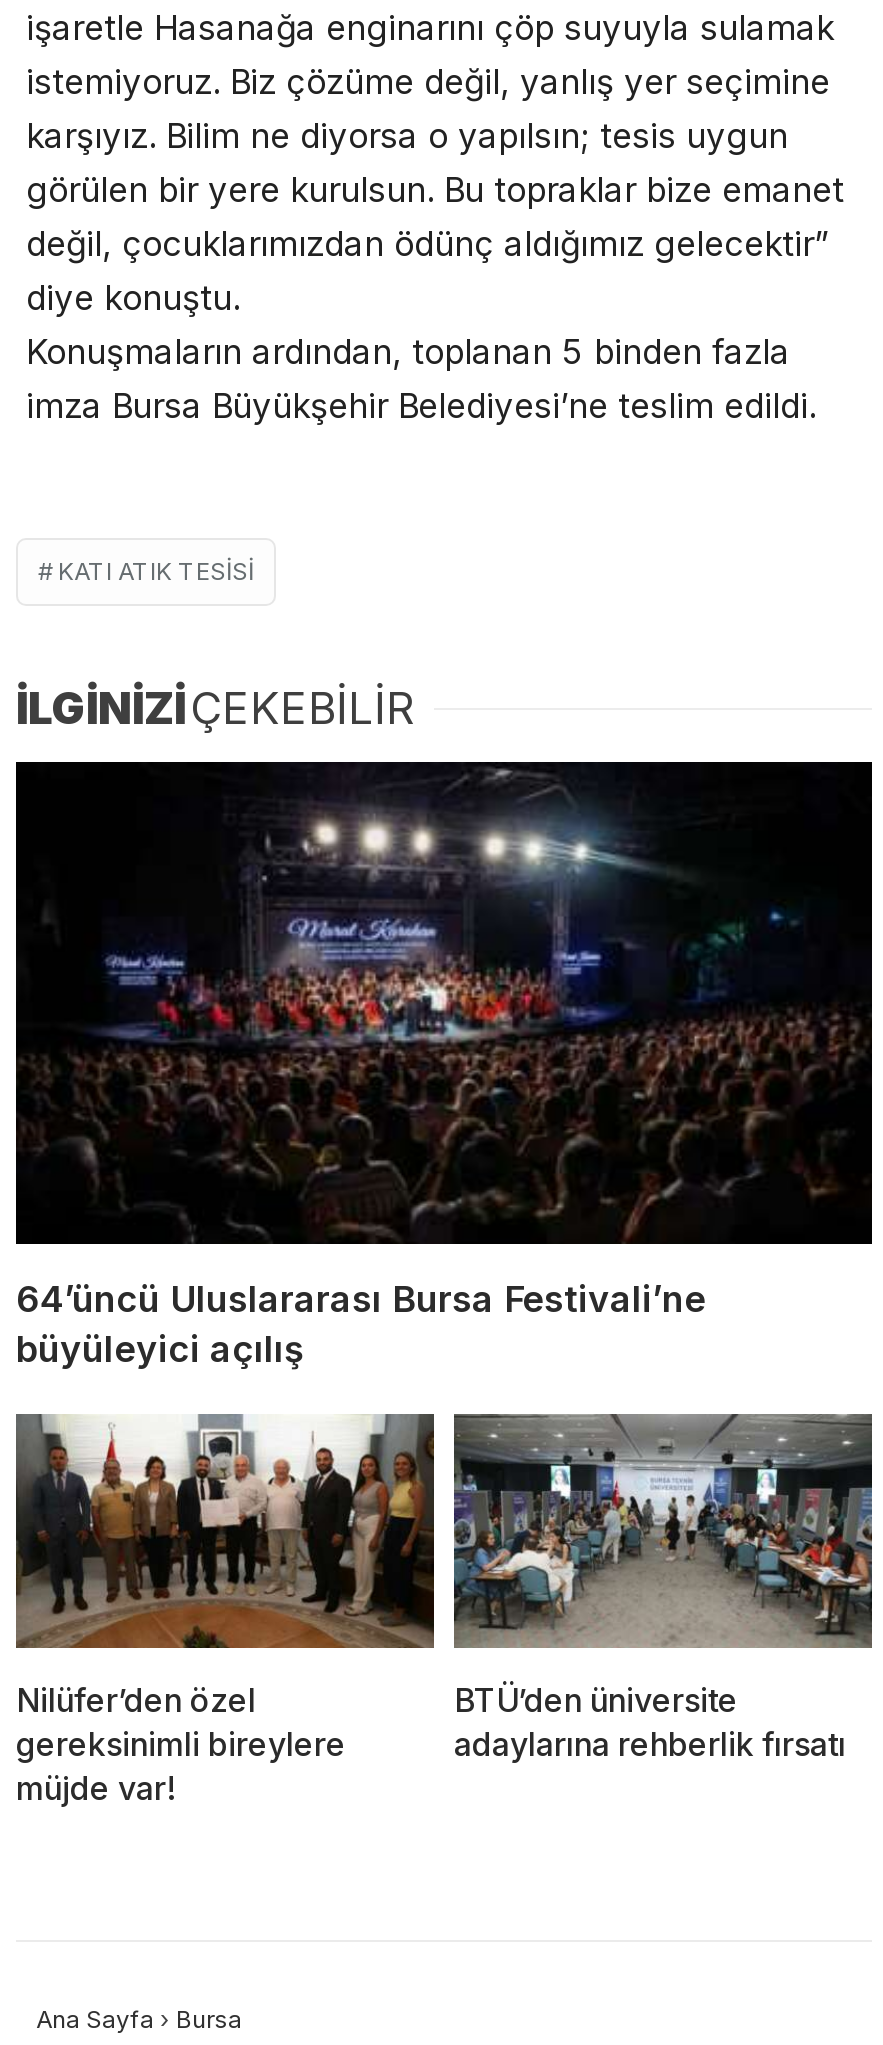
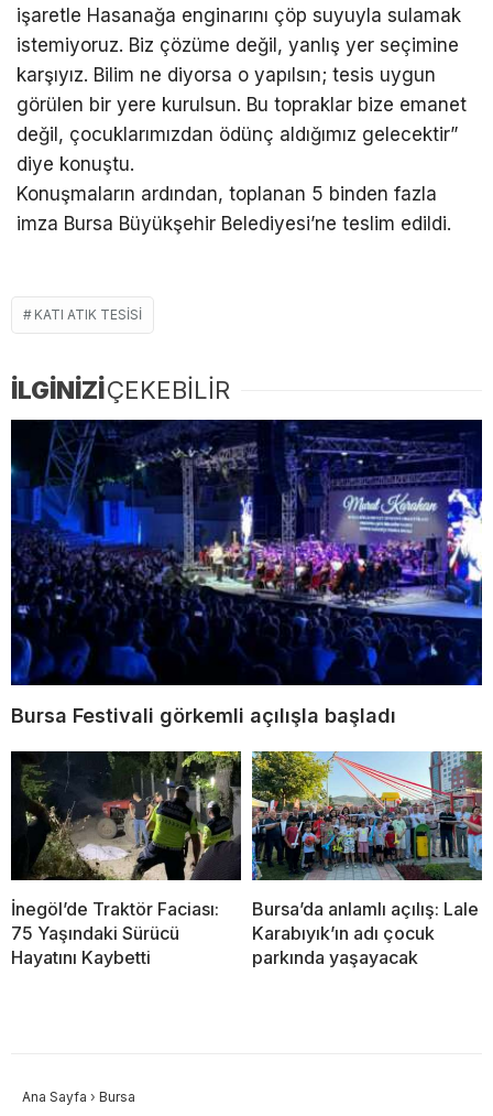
[16,762,874,1370] [image] | 64’üncü Uluslararası Bursa Festivali’ne | büyüleyici açılış -> [10,420,483,727] [image] | Bursa Festivali görkemli açılışla başladı
[14,1392,434,1809] [image] | Nilüfer’den özel | gereksinimli bireylere | müjde var! -> [11,750,242,969] [image] | İnegöl’de Traktör Faciası: | 75 Yaşındaki Sürücü | Hayatını Kaybetti
[452,1392,874,1765] [image] | BTÜ’den üniversite | adaylarına rehberlik fırsatı -> [251,750,483,969] [image] | Bursa’da anlamlı açılış: Lale | Karabıyık’ın adı çocuk | parkında yaşayacak

